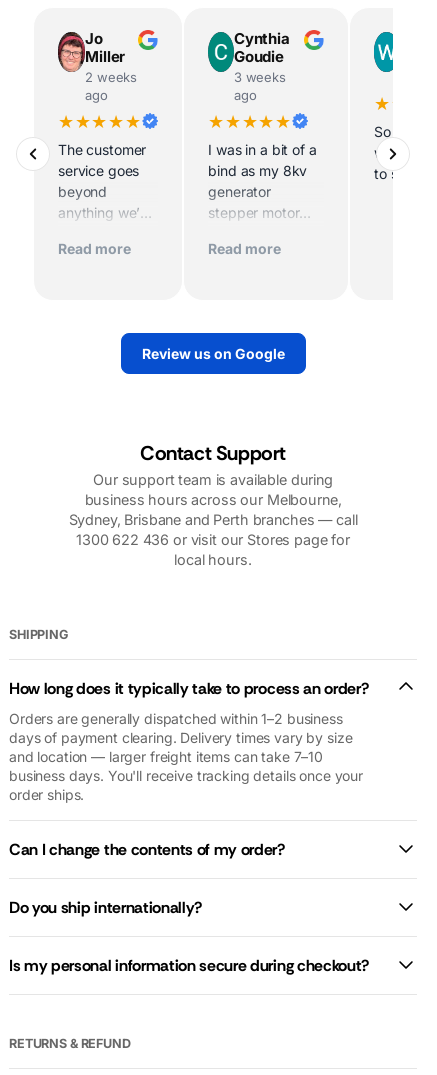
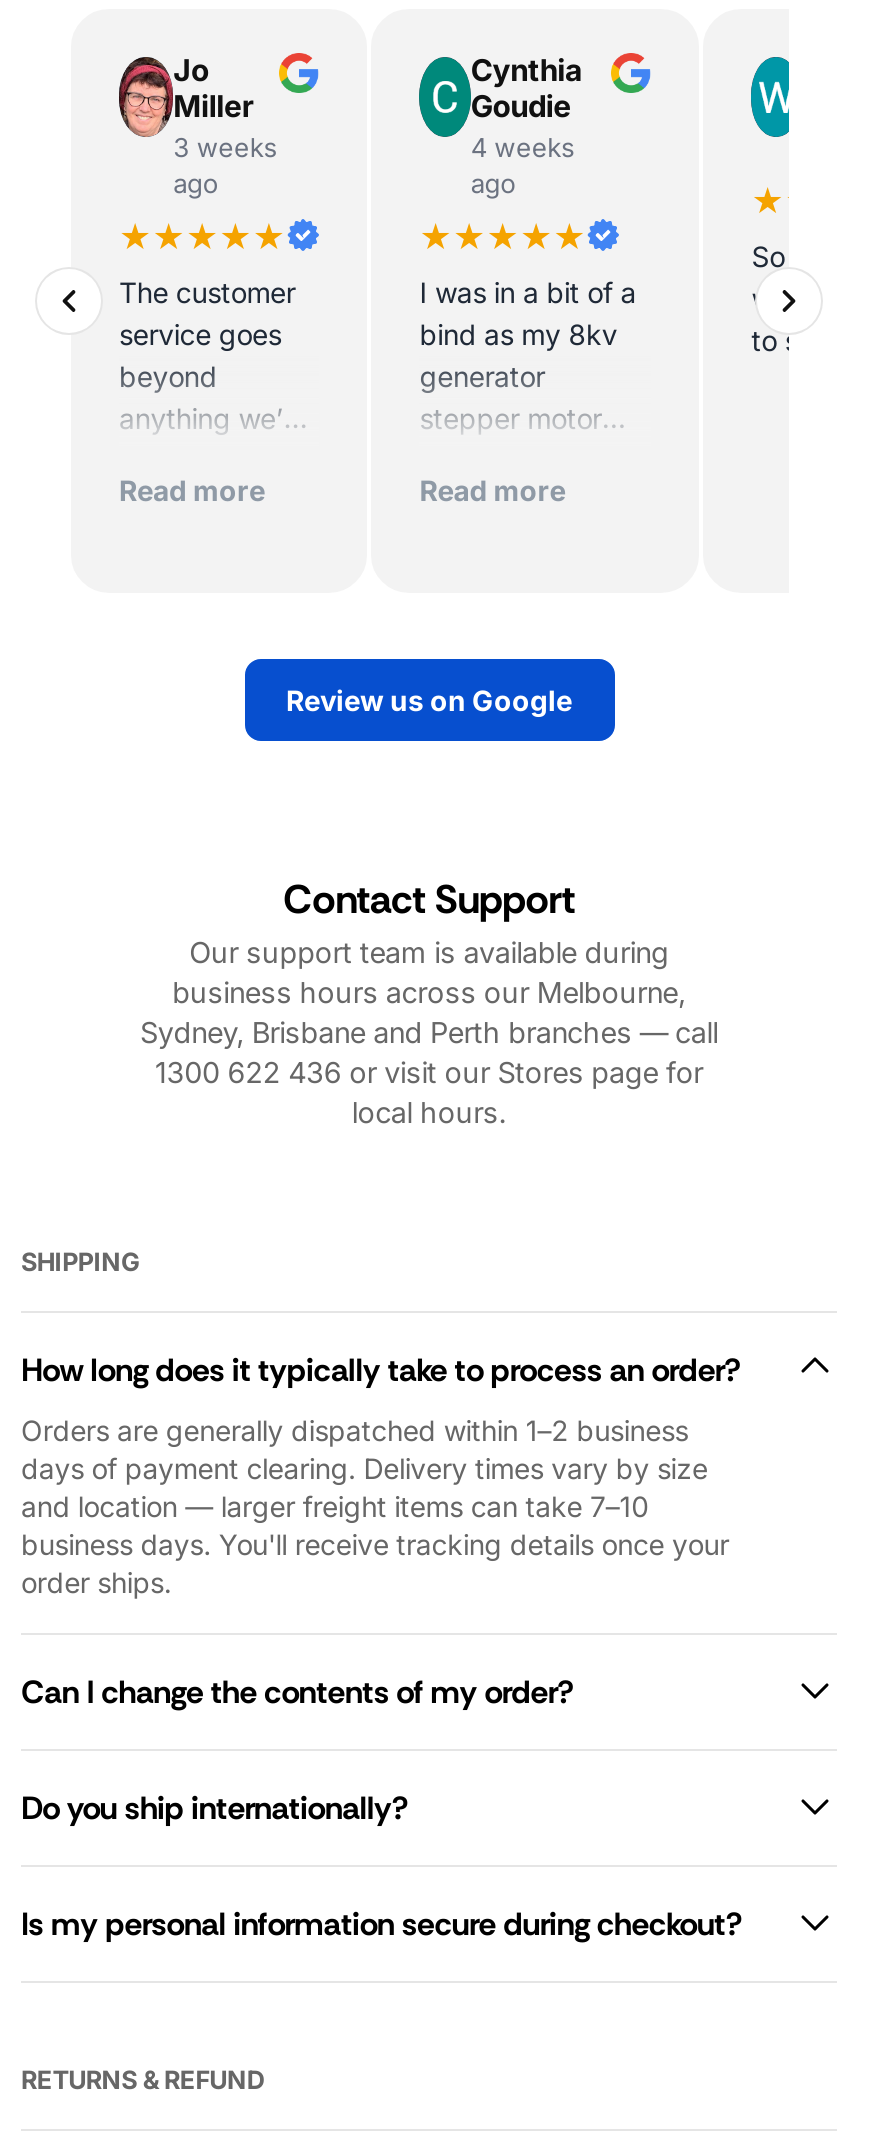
[85,69,137,85] 2 weeks -> [173,130,277,162] 3 weeks
[234,69,286,85] 3 weeks -> [471,130,575,162] 4 weeks

